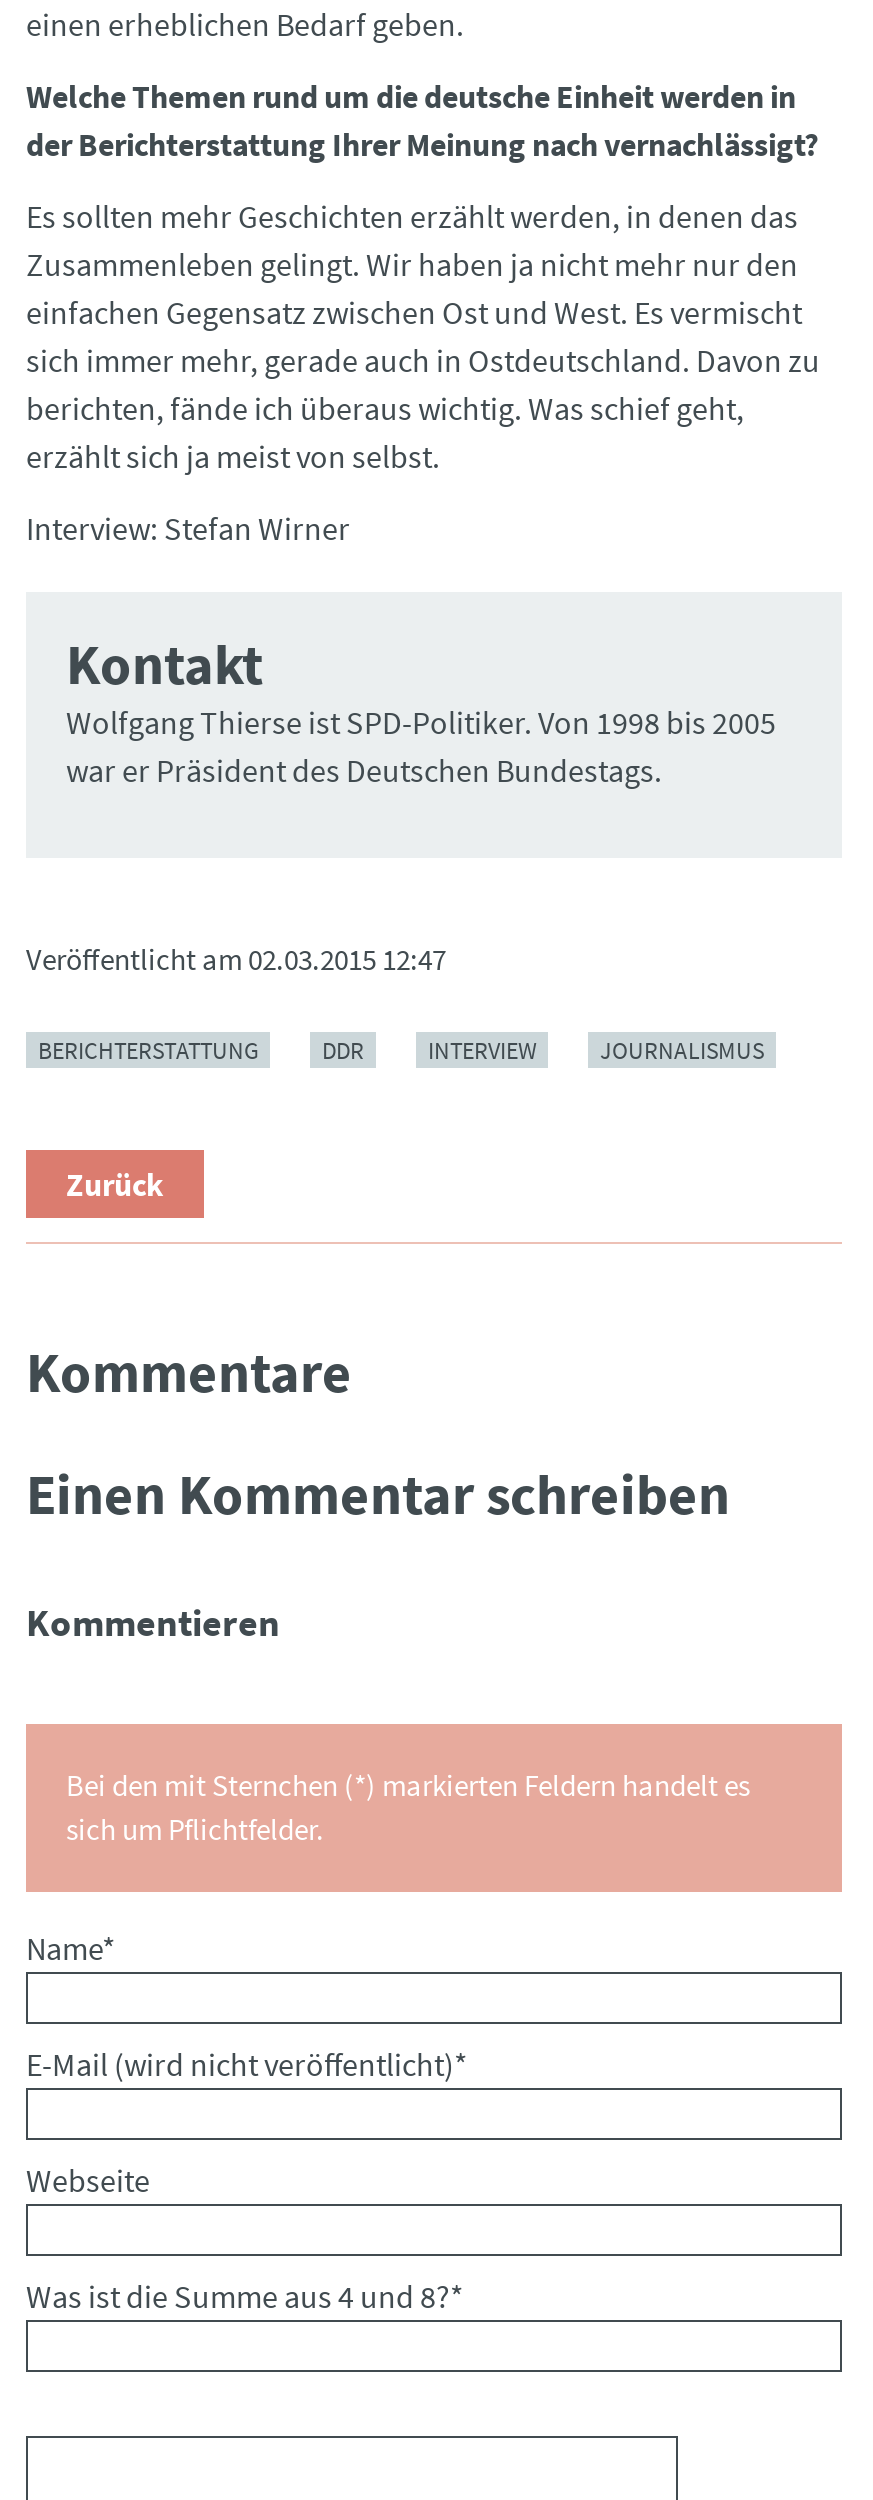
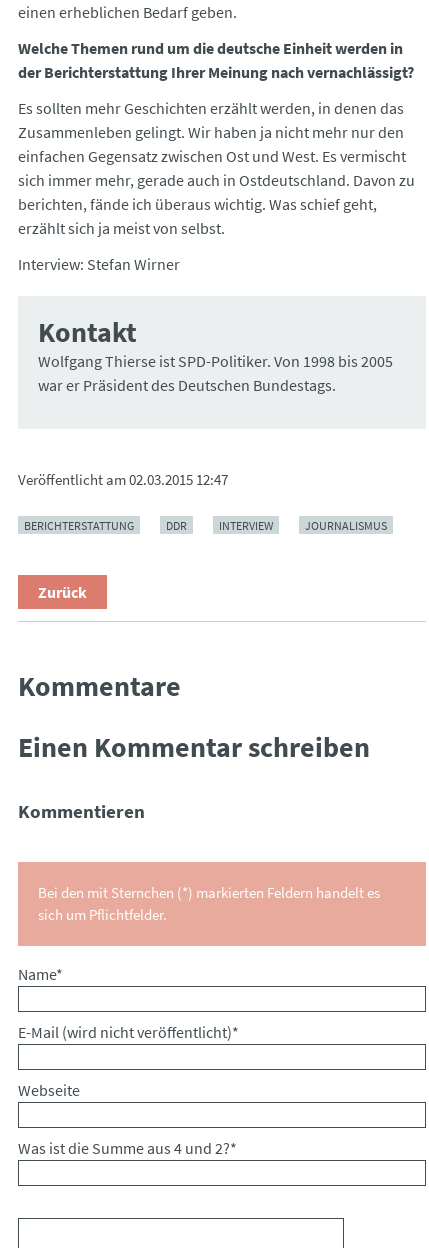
[26,2276,464,2316] Was ist die Summe aus 4 und 8?* -> [18,1138,237,1158] Was ist die Summe aus 4 und 2?*

